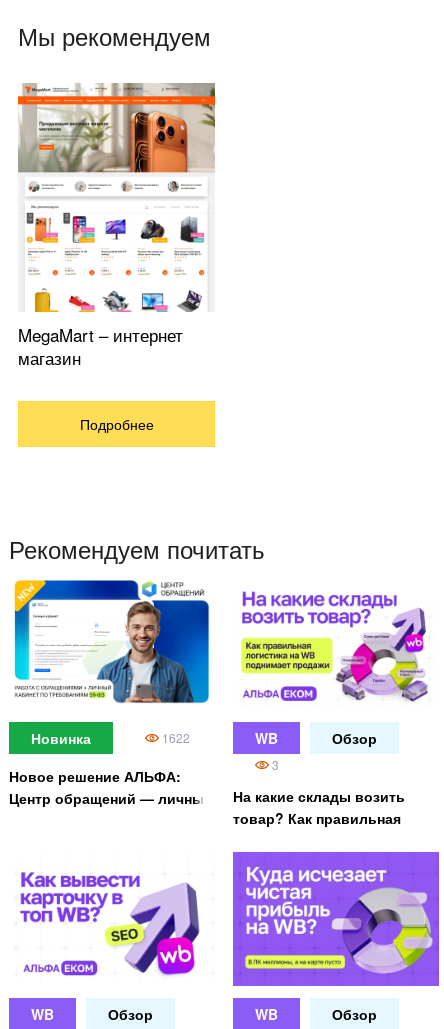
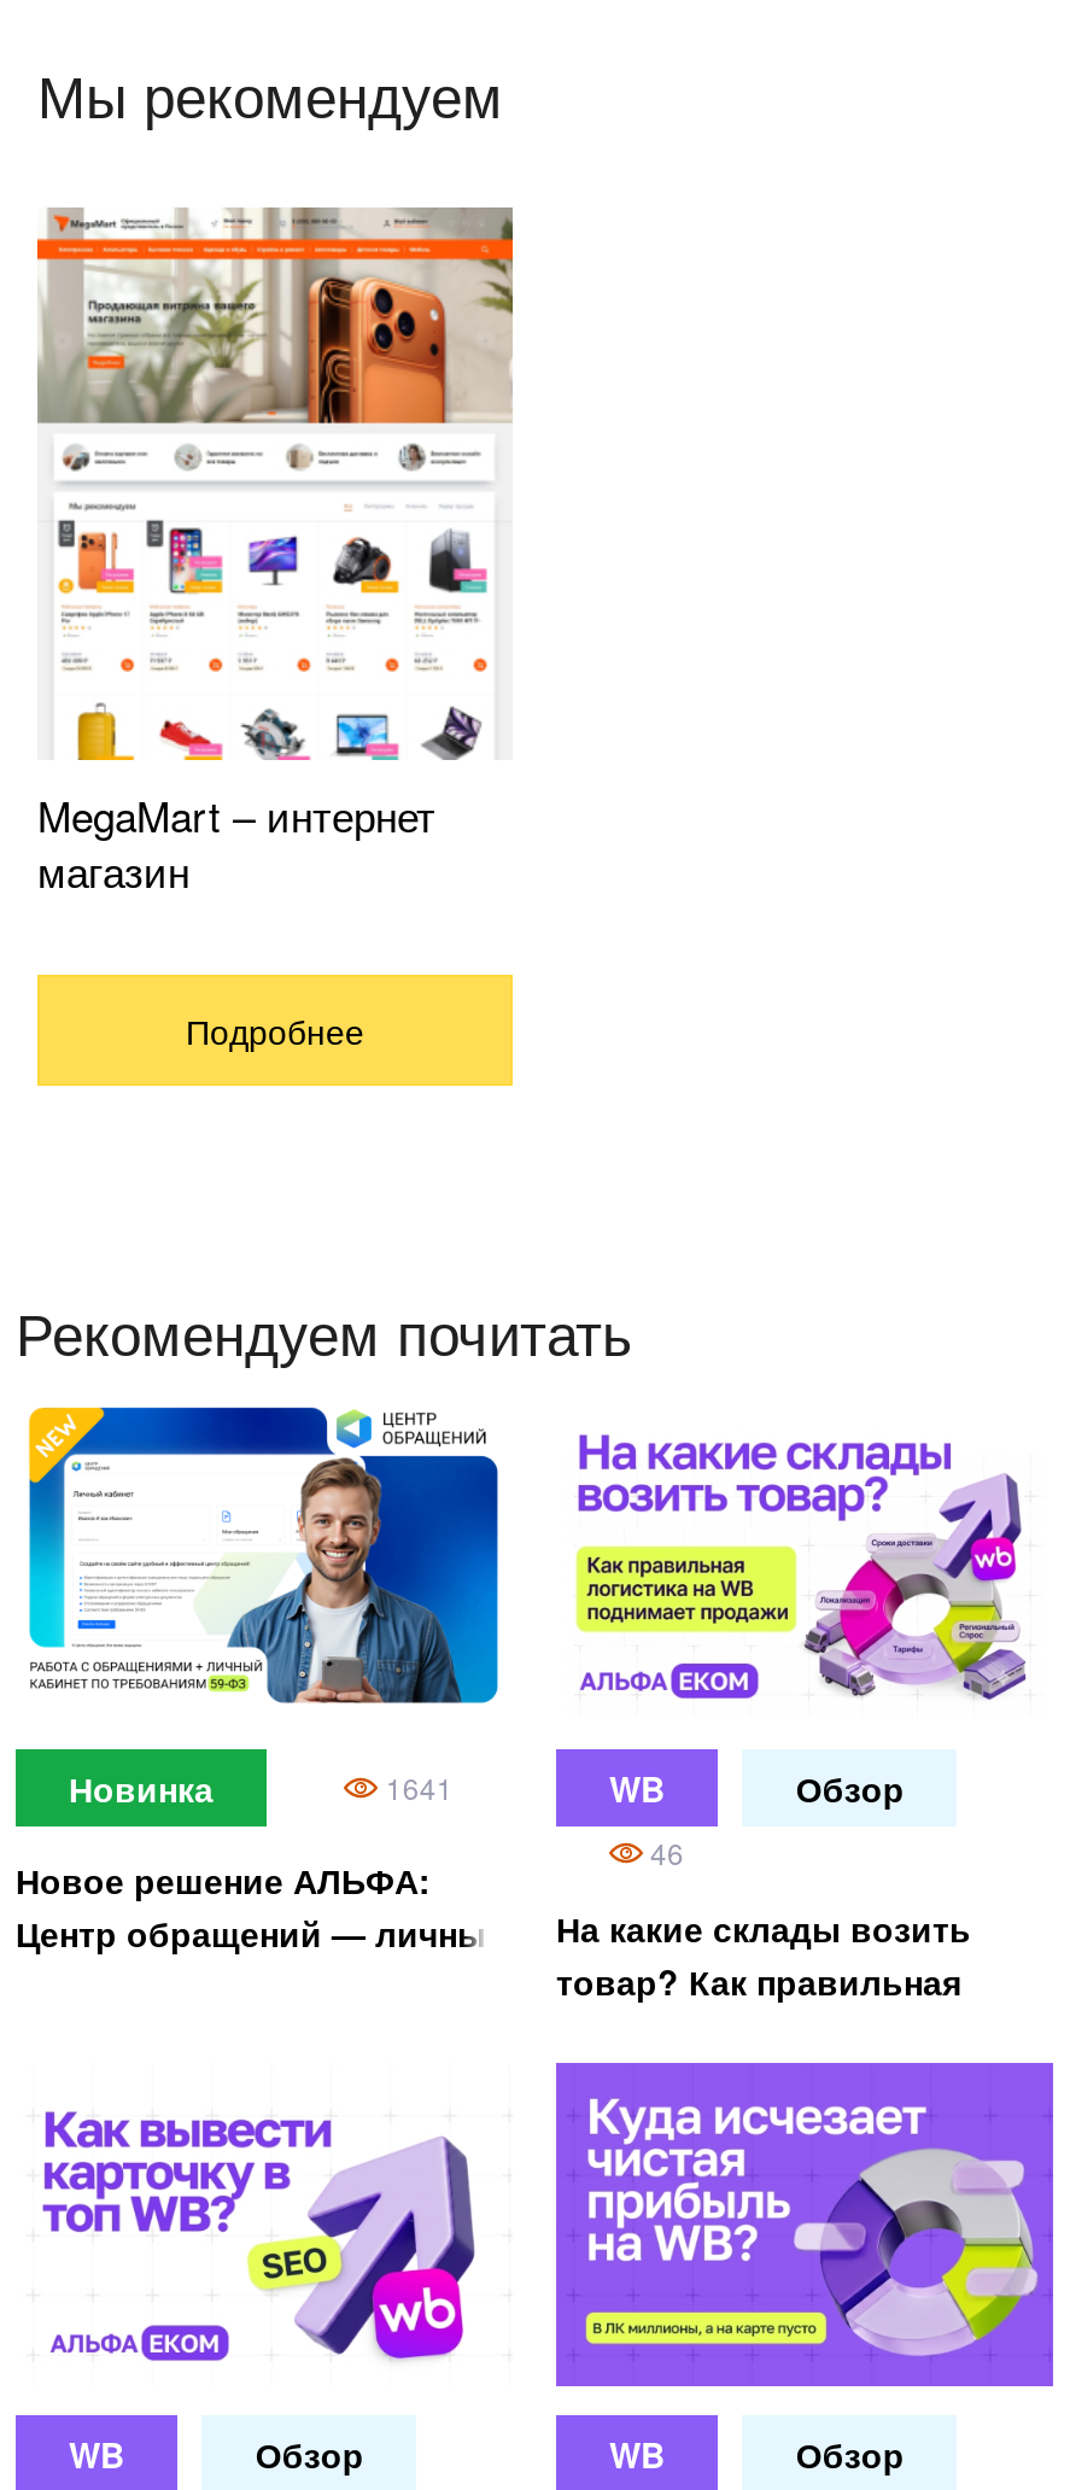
[159,729,190,746] 1622 -> [378,1765,453,1806] 1641
[269,755,279,772] 3 -> [643,1830,684,1871] 46

